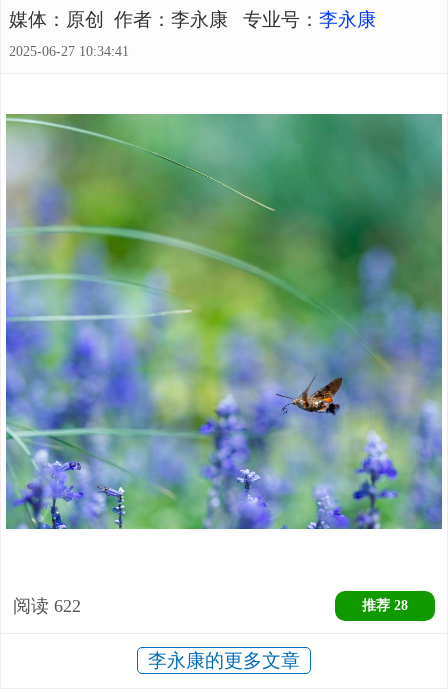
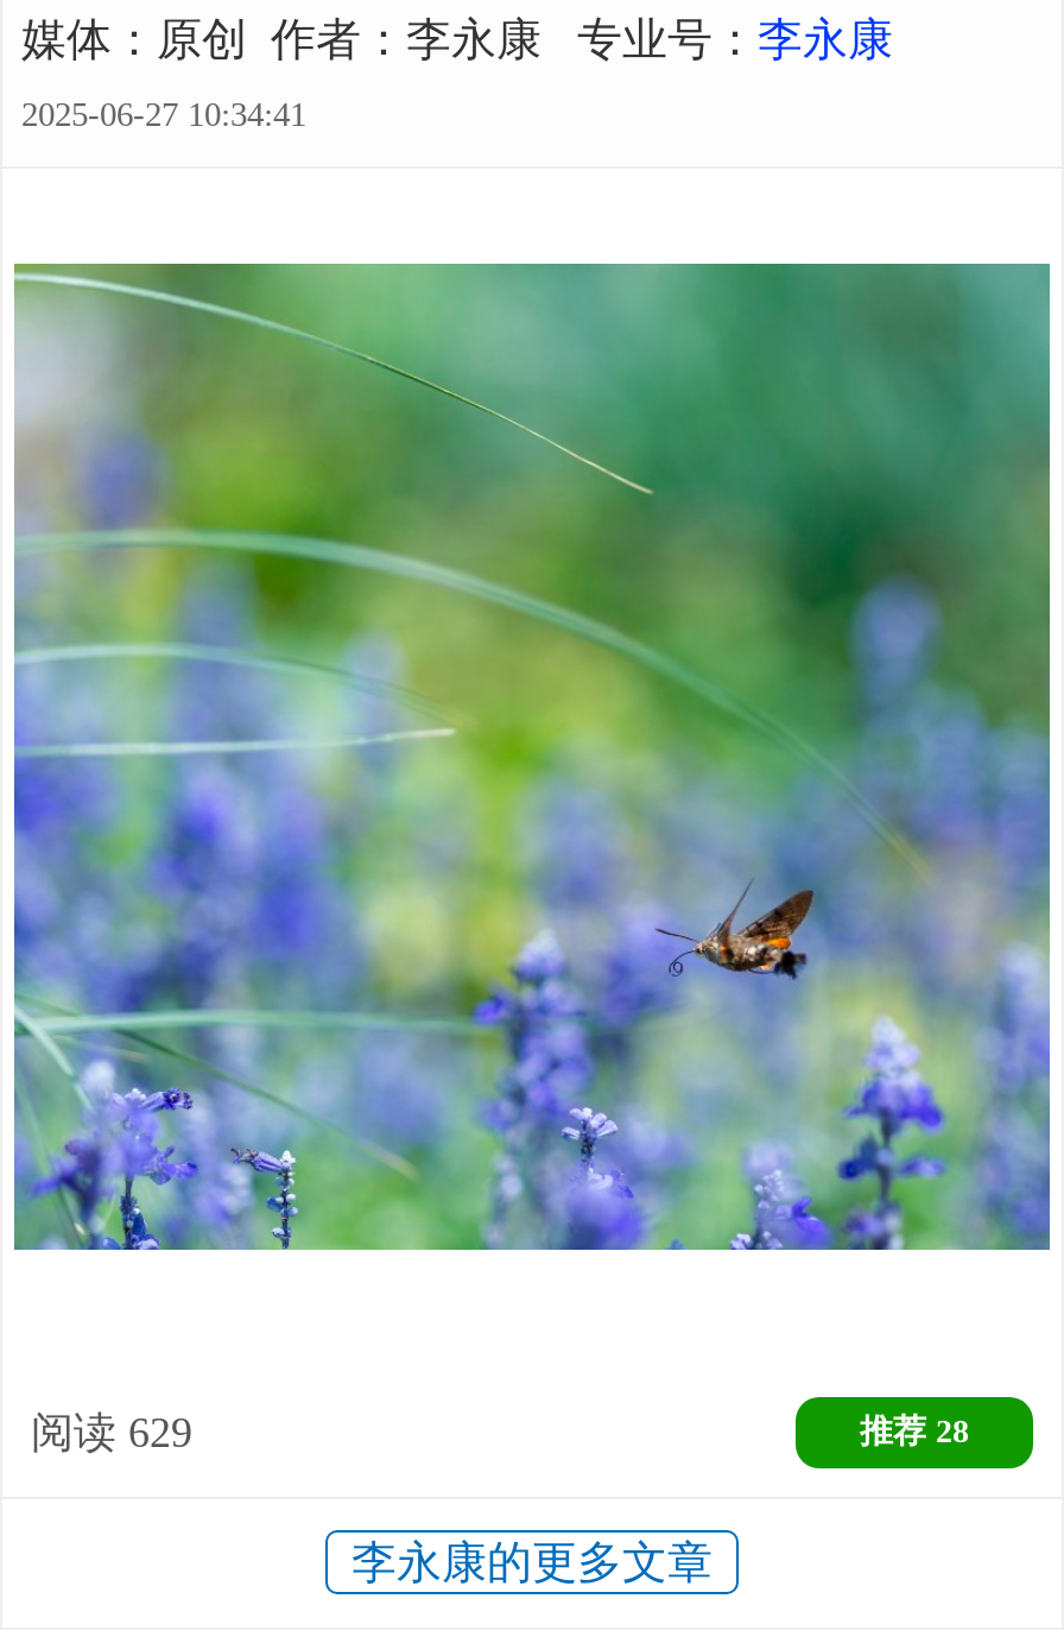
[13,596,81,616] 阅读 622 -> [31,1408,192,1456] 阅读 629

